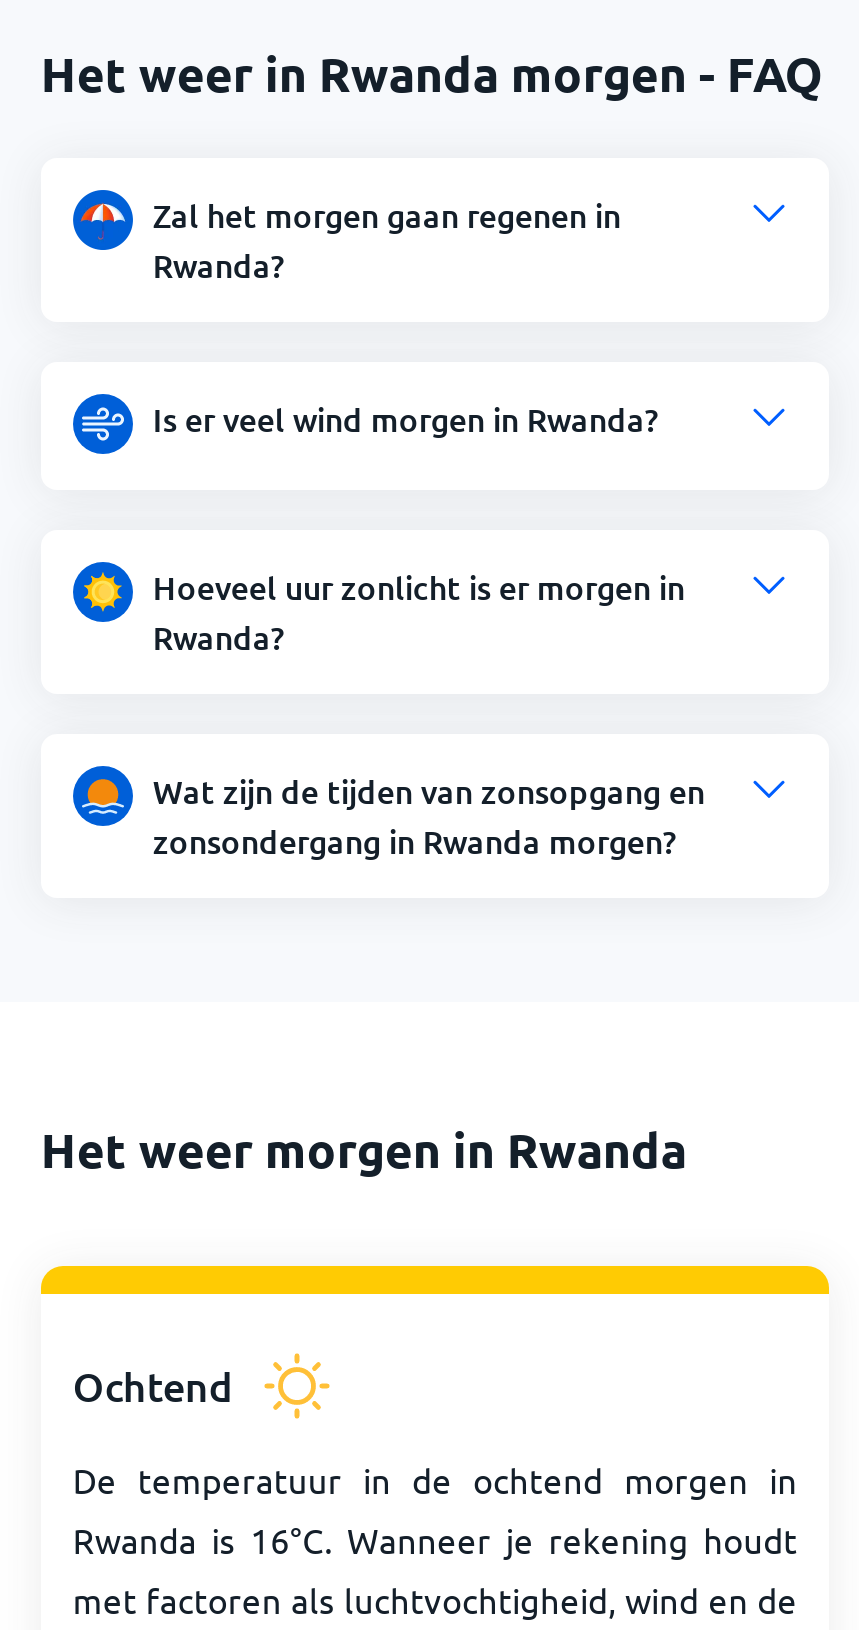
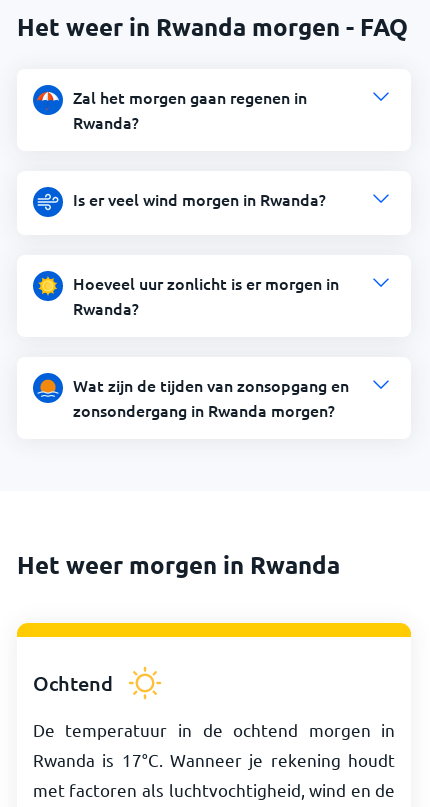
[73,1518,797,1560] Rwanda is 16°C. Wanneer je rekening houdt -> [33,749,395,770] Rwanda is 17°C. Wanneer je rekening houdt

